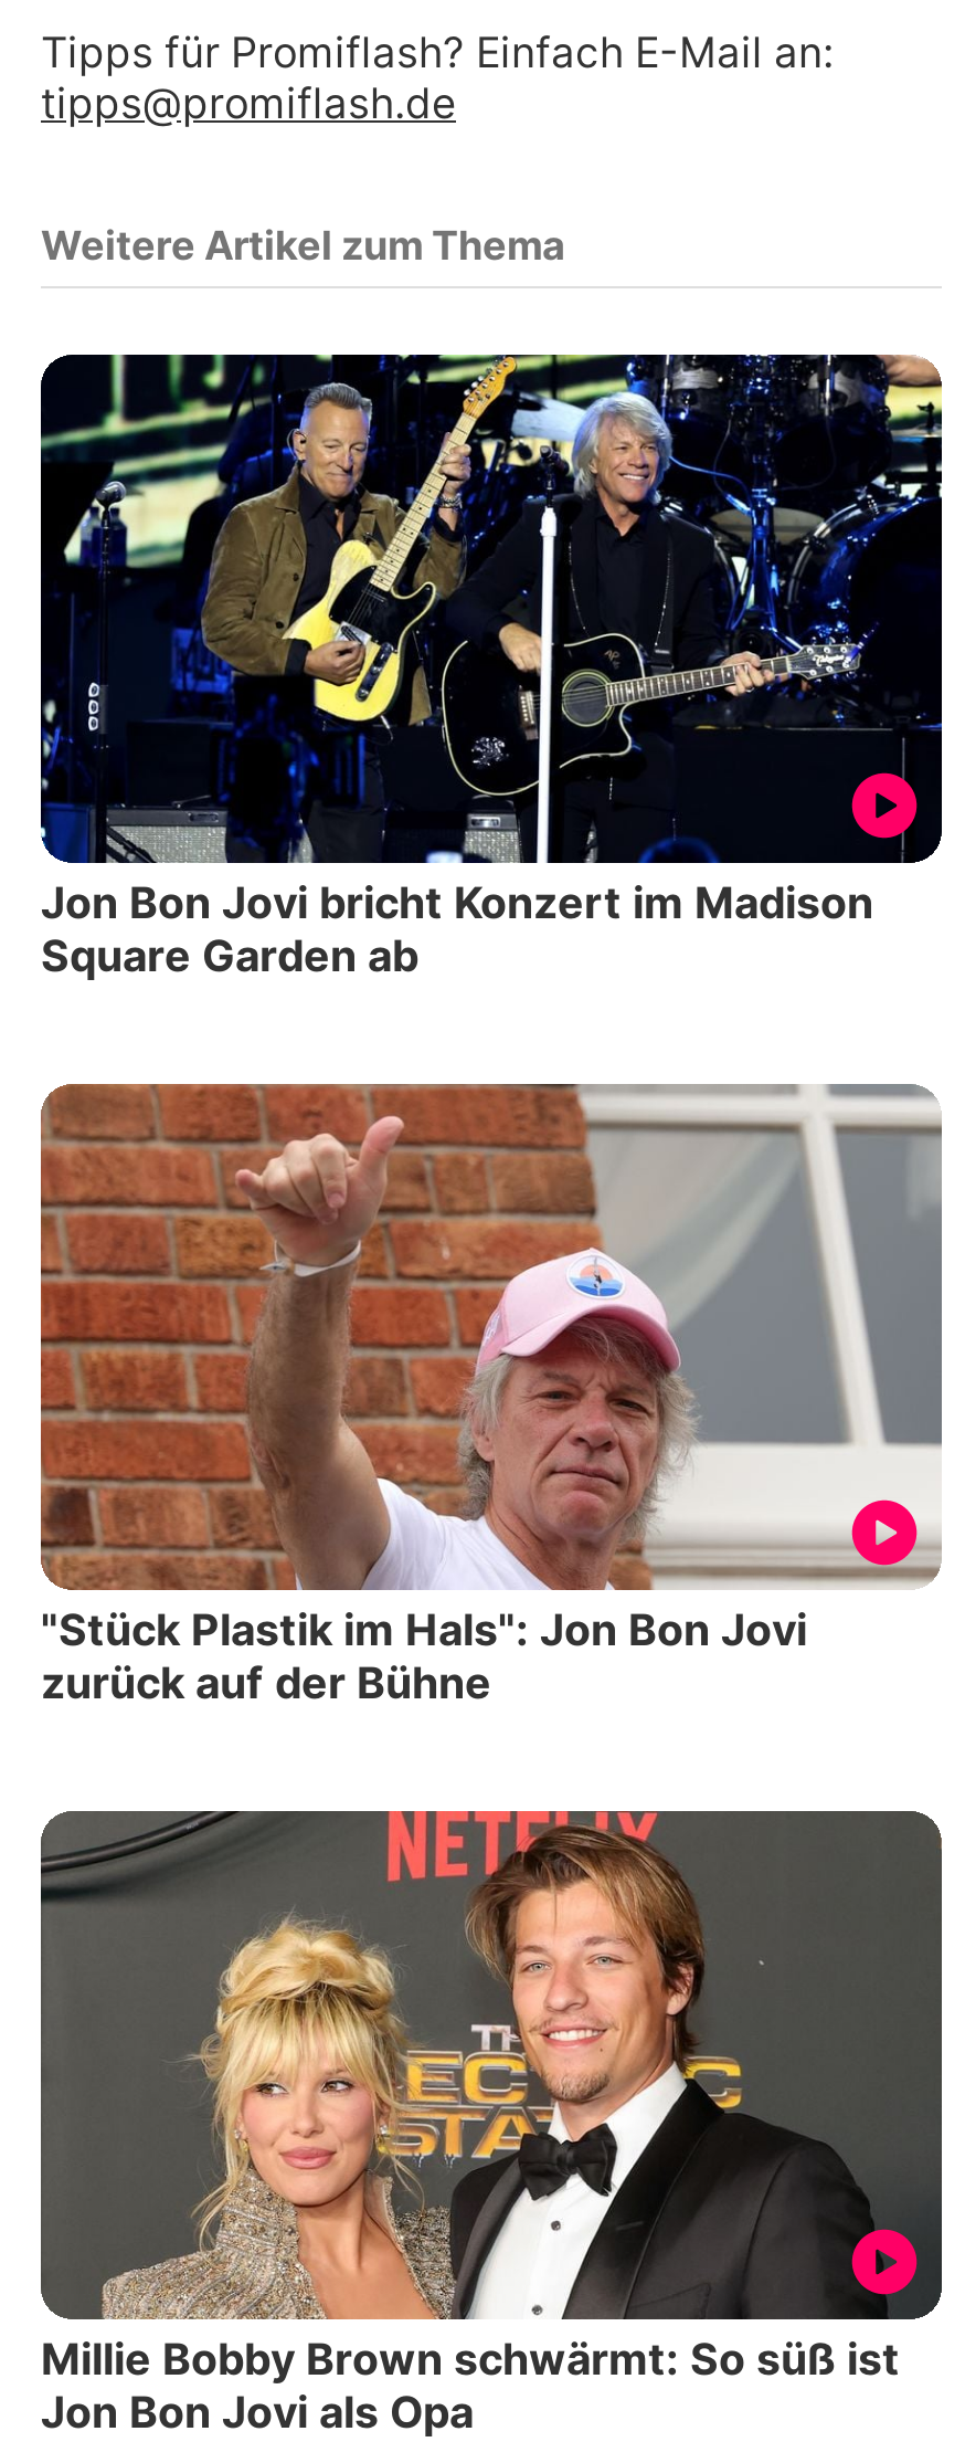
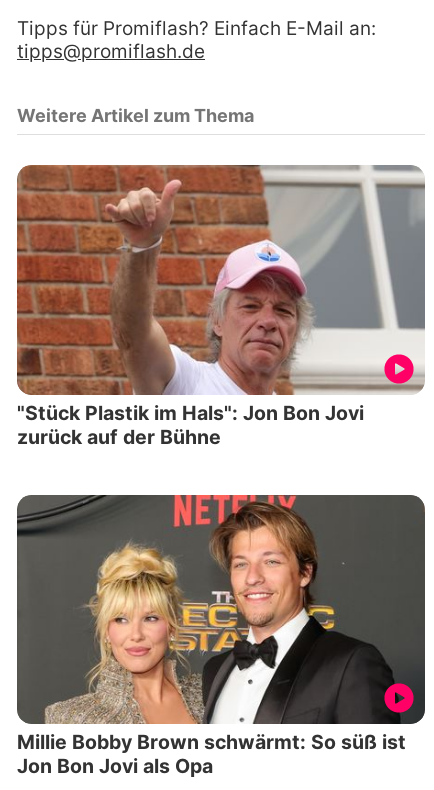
[39,352,944,982] [image] | Jon Bon Jovi bricht Konzert im Madison | Square Garden ab -> none

